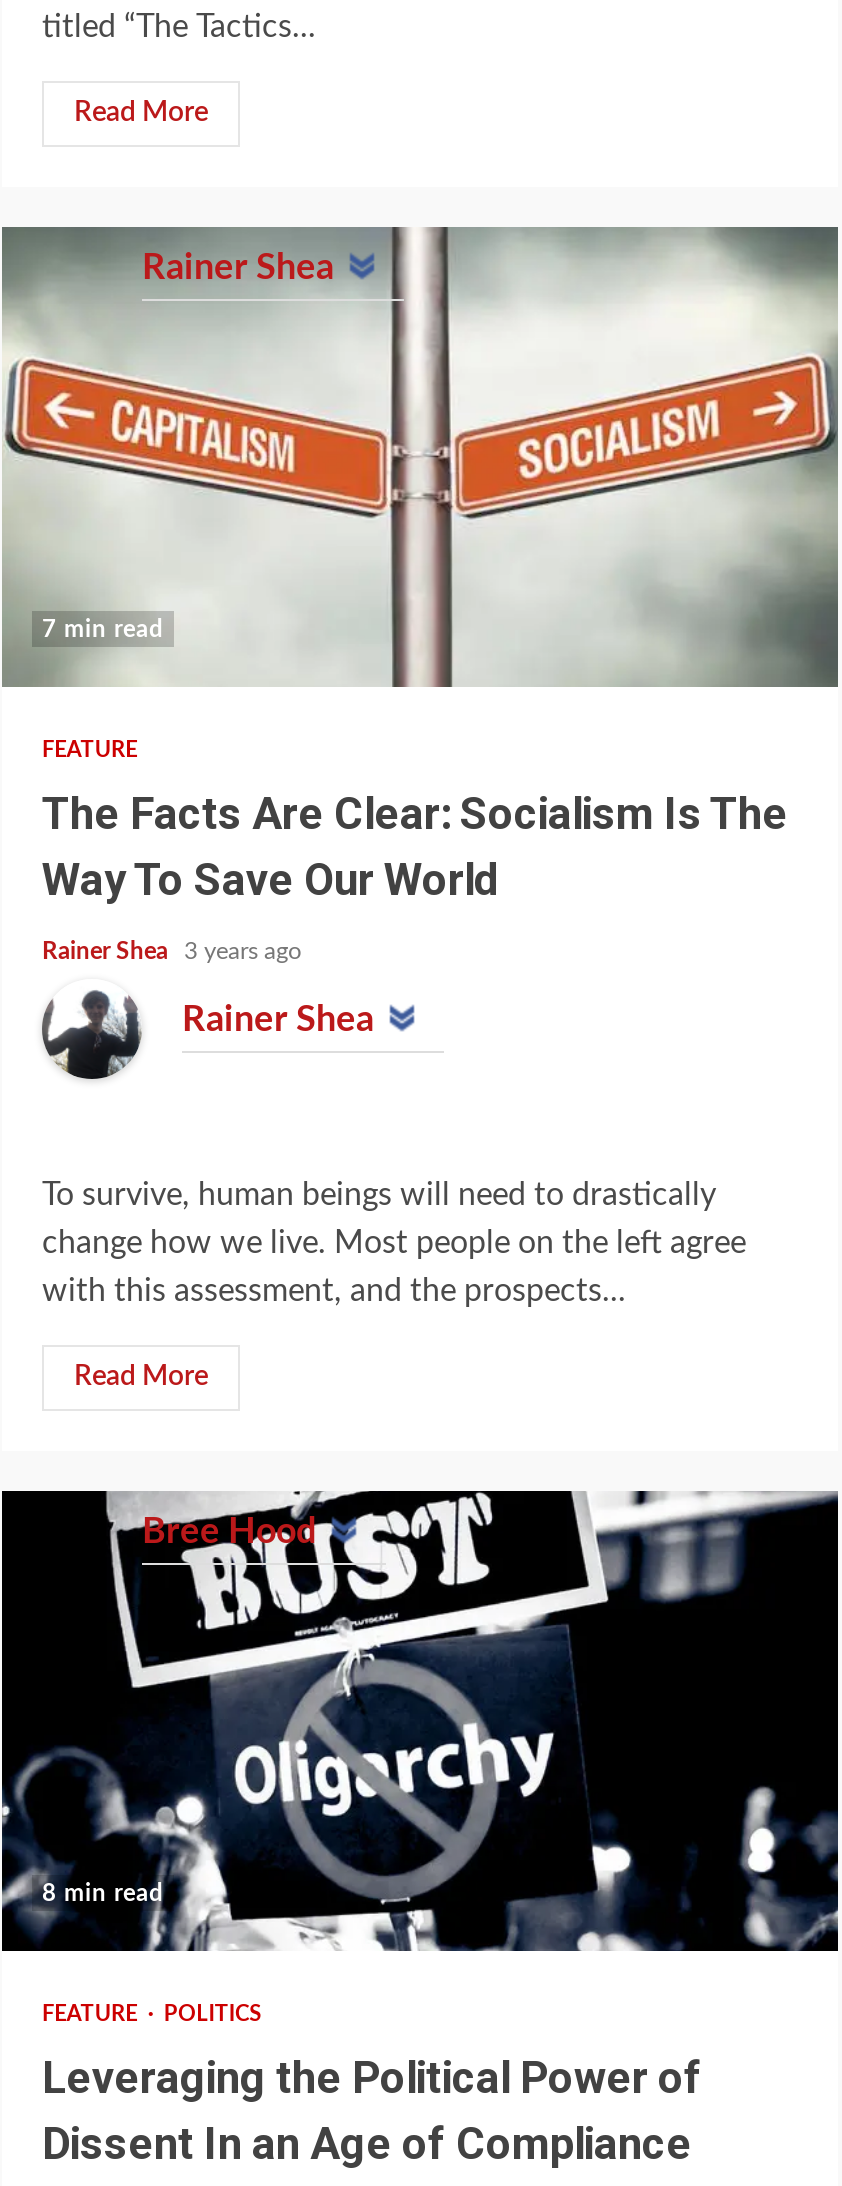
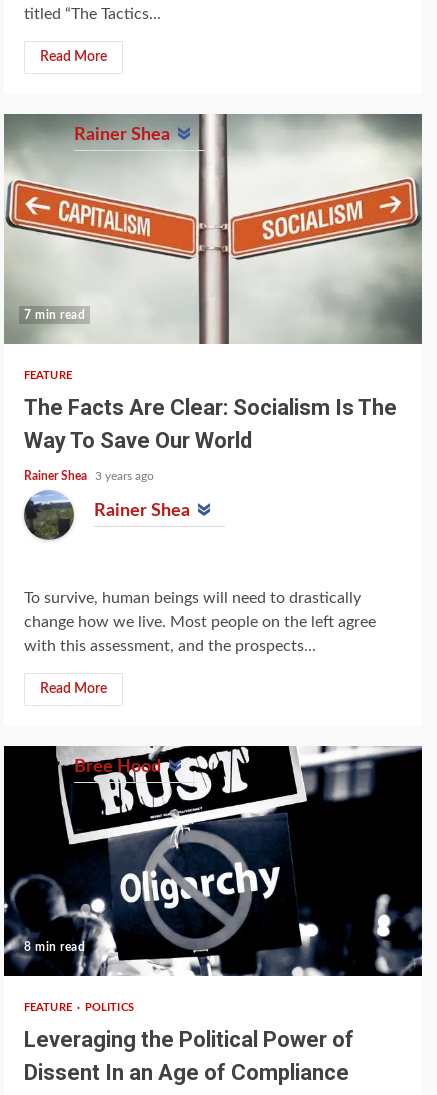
[46,979,140,1077] [image] -> [25,490,74,540] [image]

